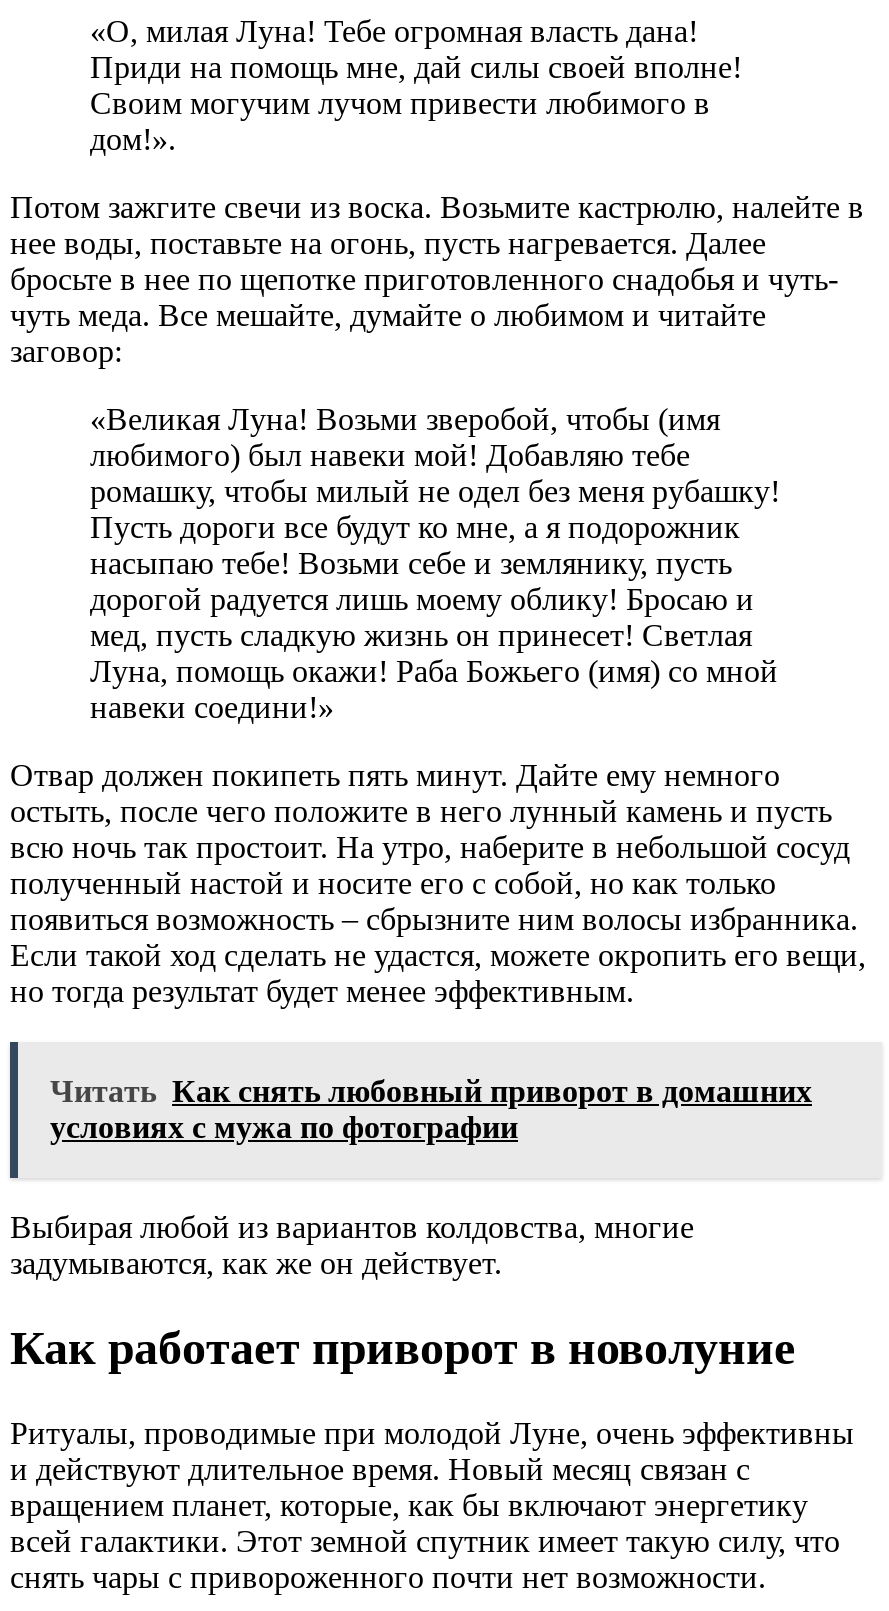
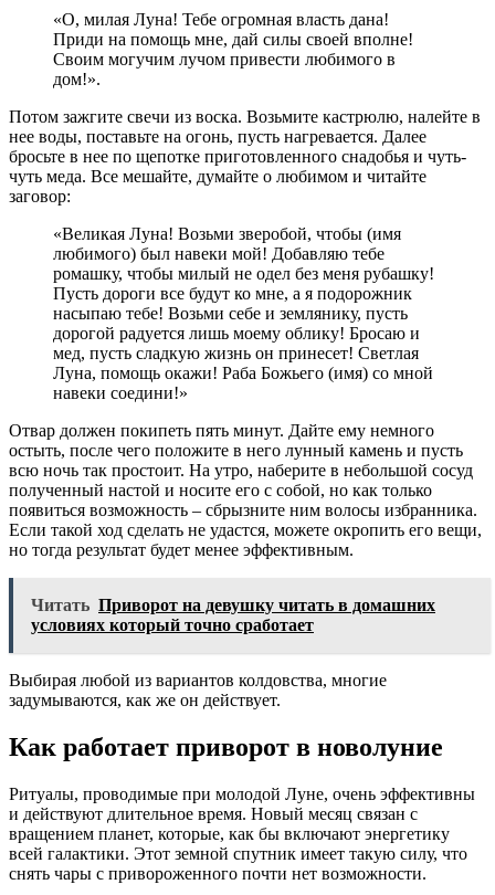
[50,1074,812,1144] Читать Как снять любовный приворот в домашних | условиях с мужа по фотографии -> [31,596,435,634] Читать Приворот на девушку читать в домашних | условиях который точно сработает

